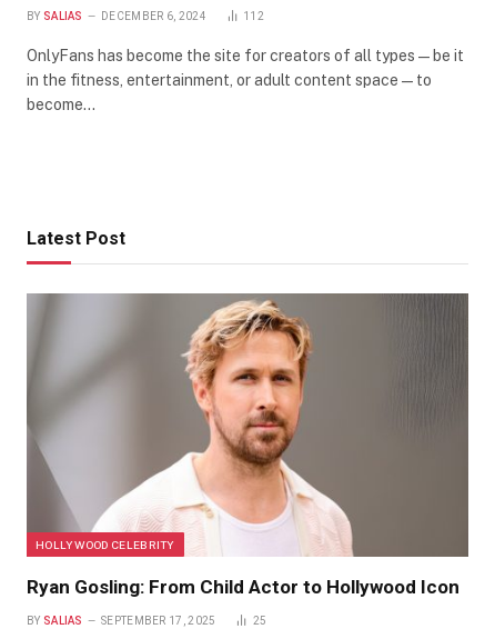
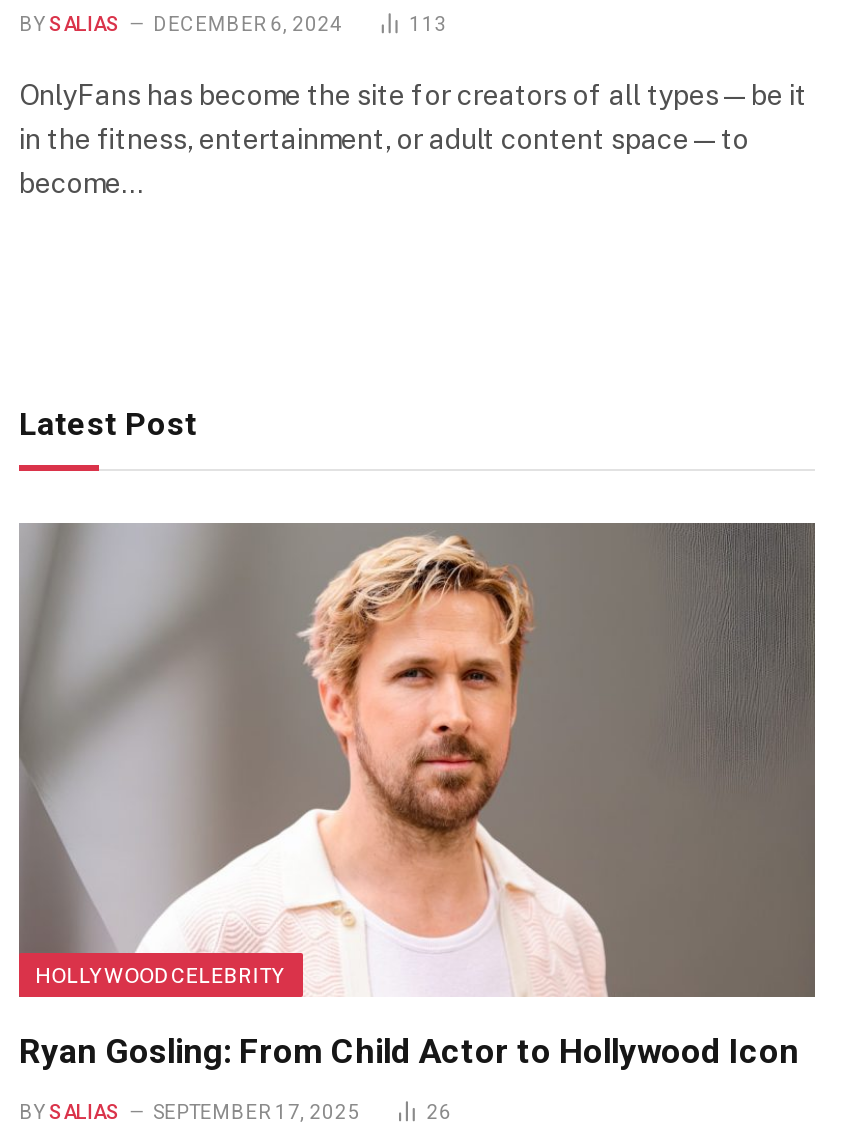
[243,10,264,22] 112 -> [409,13,447,35] 113
[253,614,267,627] 25 -> [427,1101,452,1123] 26

